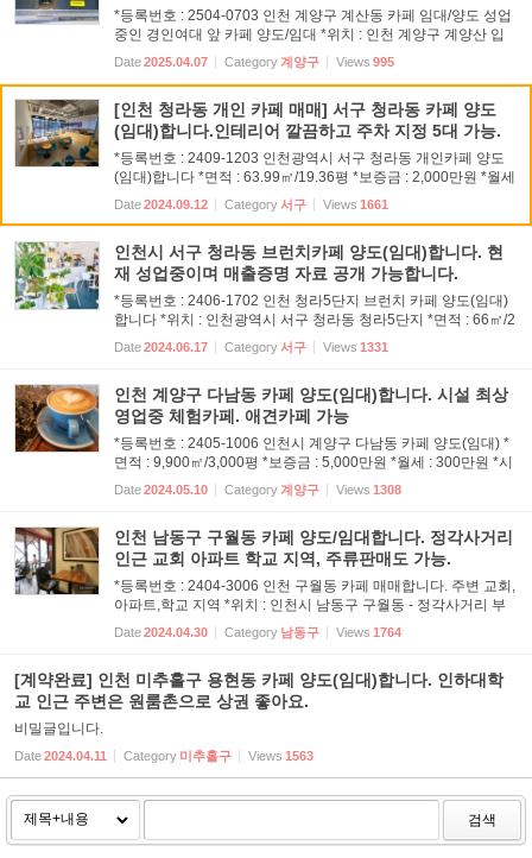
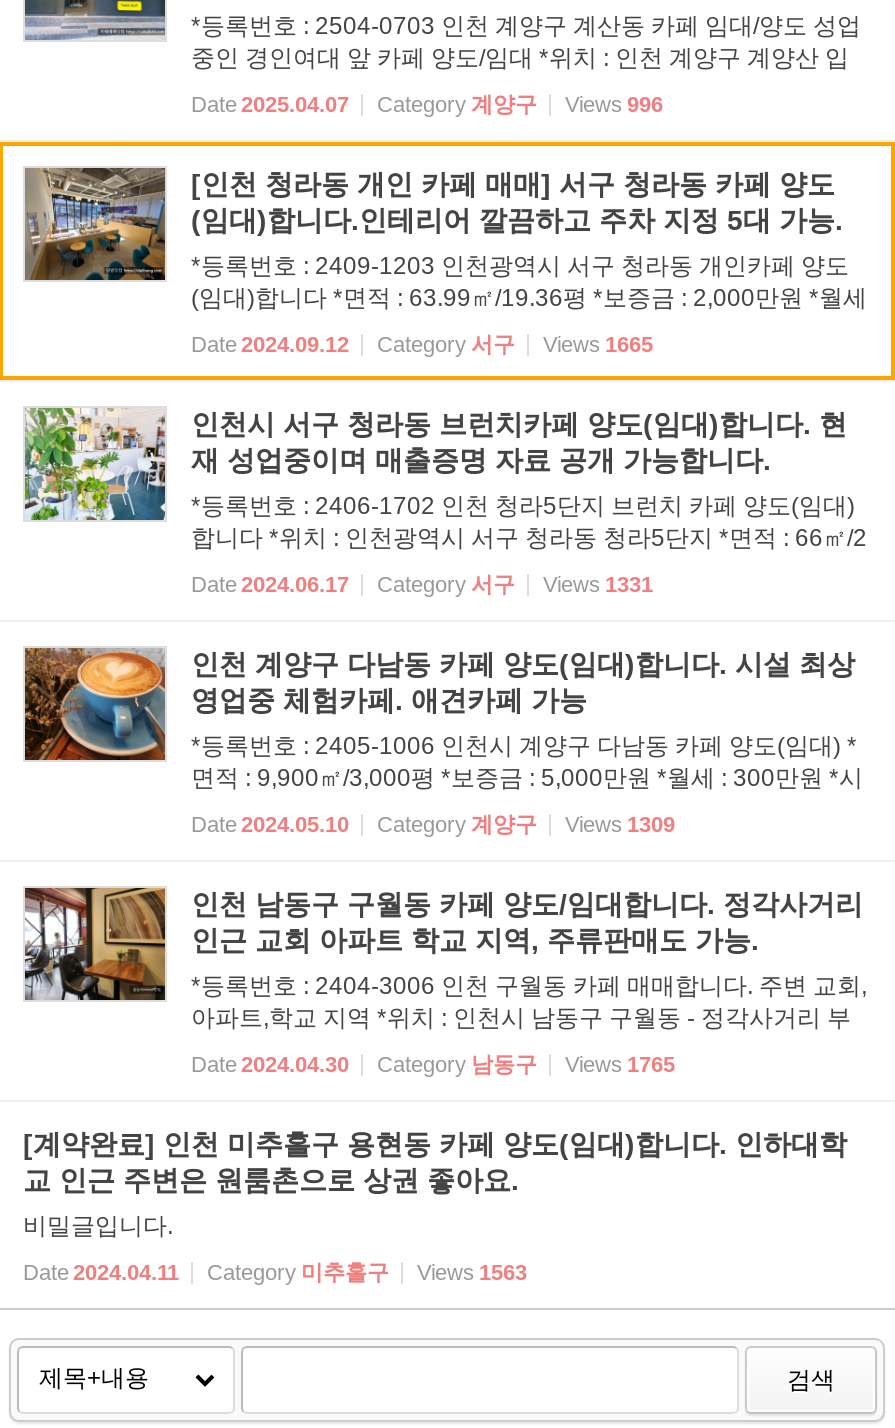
[336,54,394,69] Views 995 -> [565,92,663,116] Views 996
[323,197,388,211] Views 1661 -> [543,332,653,356] Views 1665
[336,482,401,496] Views 1308 -> [565,812,675,836] Views 1309
[336,625,401,639] Views 1764 -> [565,1052,675,1076] Views 1765

